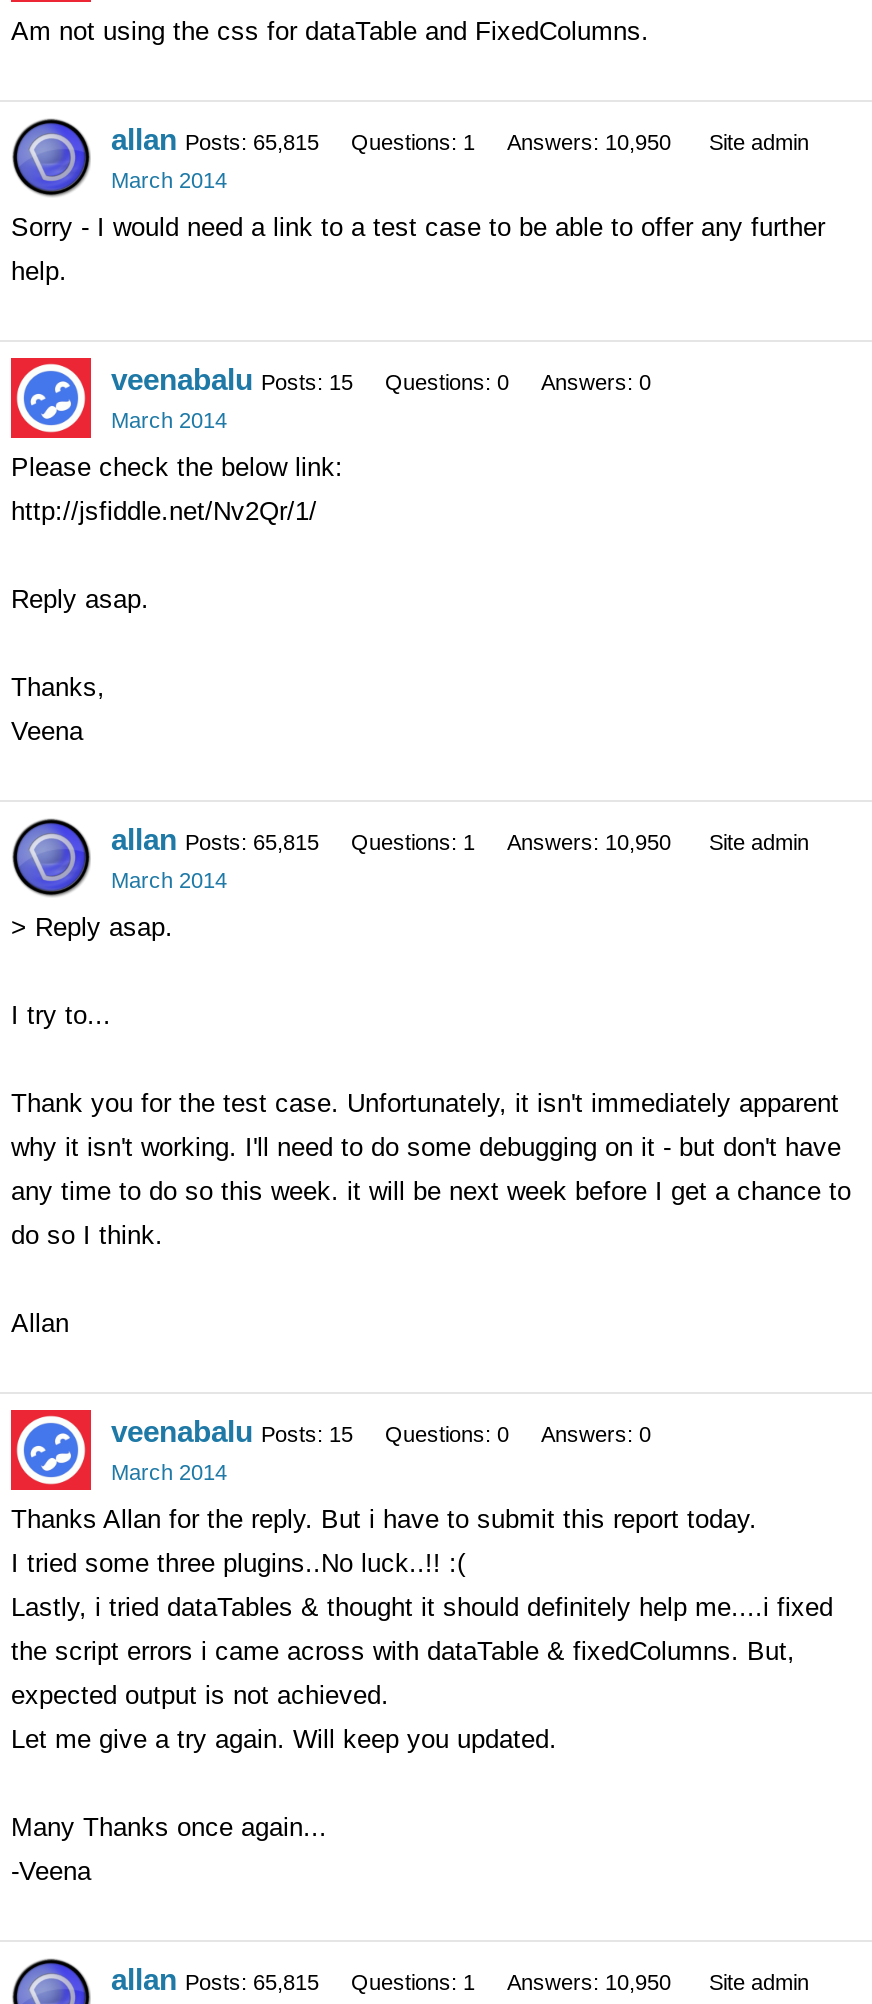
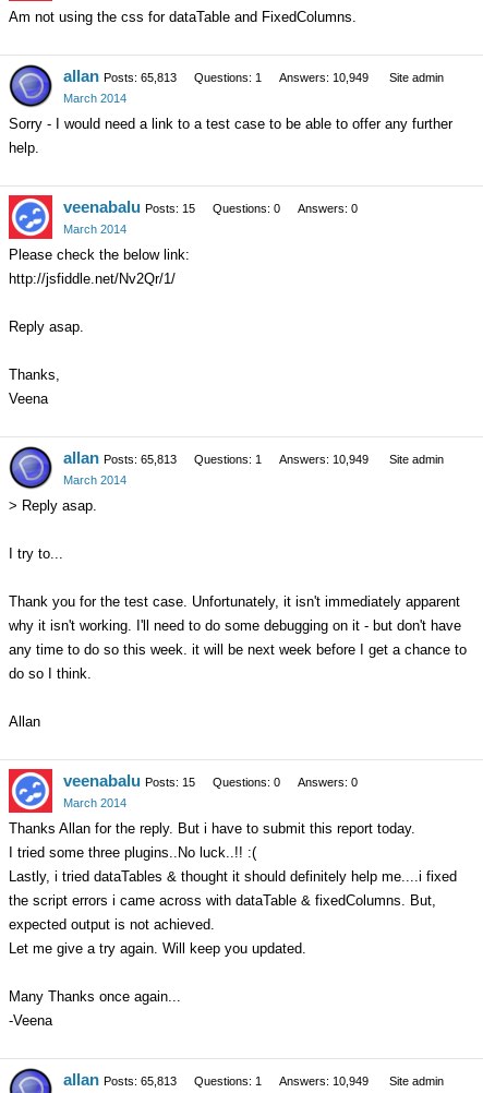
[111,122,319,156] allan Posts: 65,815 -> [63,67,177,85] allan Posts: 65,813
[507,130,671,154] Answers: 10,950 -> [279,71,369,84] Answers: 10,949
[111,822,319,856] allan Posts: 65,815 -> [63,448,177,467] allan Posts: 65,813
[507,830,671,854] Answers: 10,950 -> [279,453,369,466] Answers: 10,949
[111,1962,319,1996] allan Posts: 65,815 -> [63,1070,177,1089] allan Posts: 65,813
[507,1970,671,1994] Answers: 10,950 -> [279,1074,369,1088] Answers: 10,949

